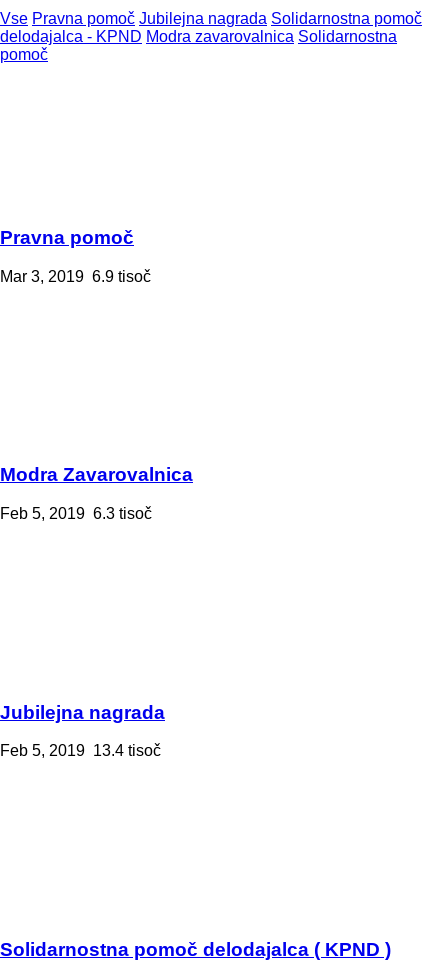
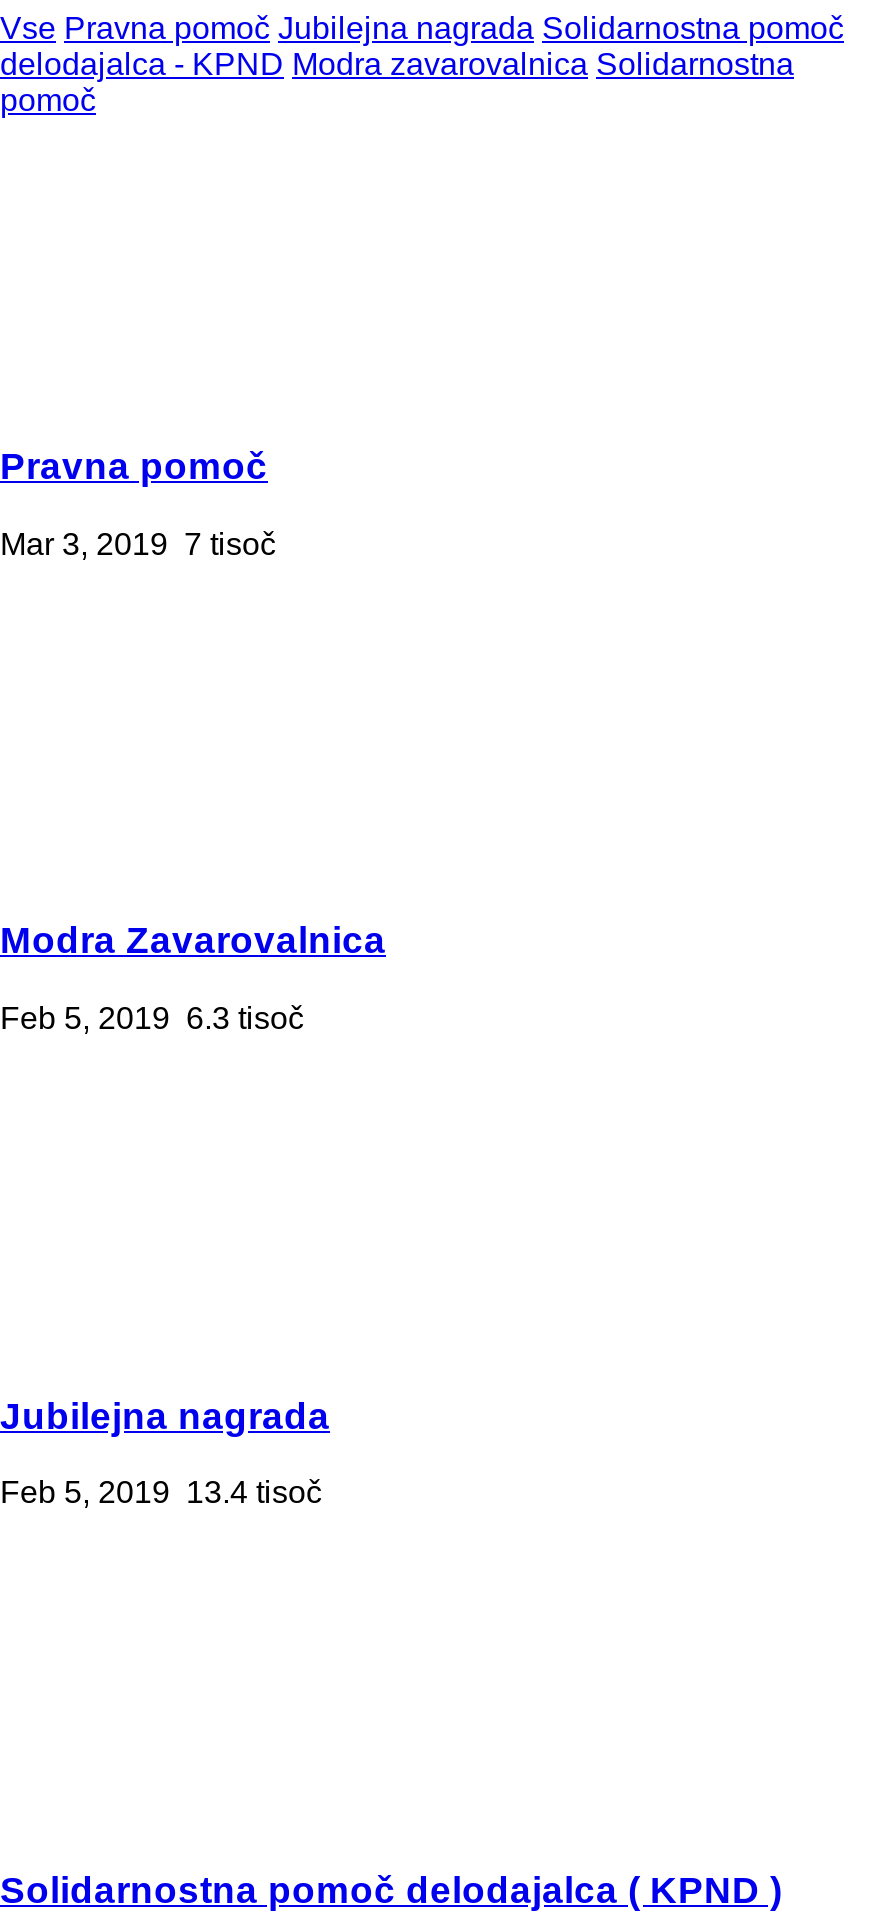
[0,267,151,284] Mar 3, 2019 6.9 tisoč -> [0,526,276,560] Mar 3, 2019 7 tisoč

